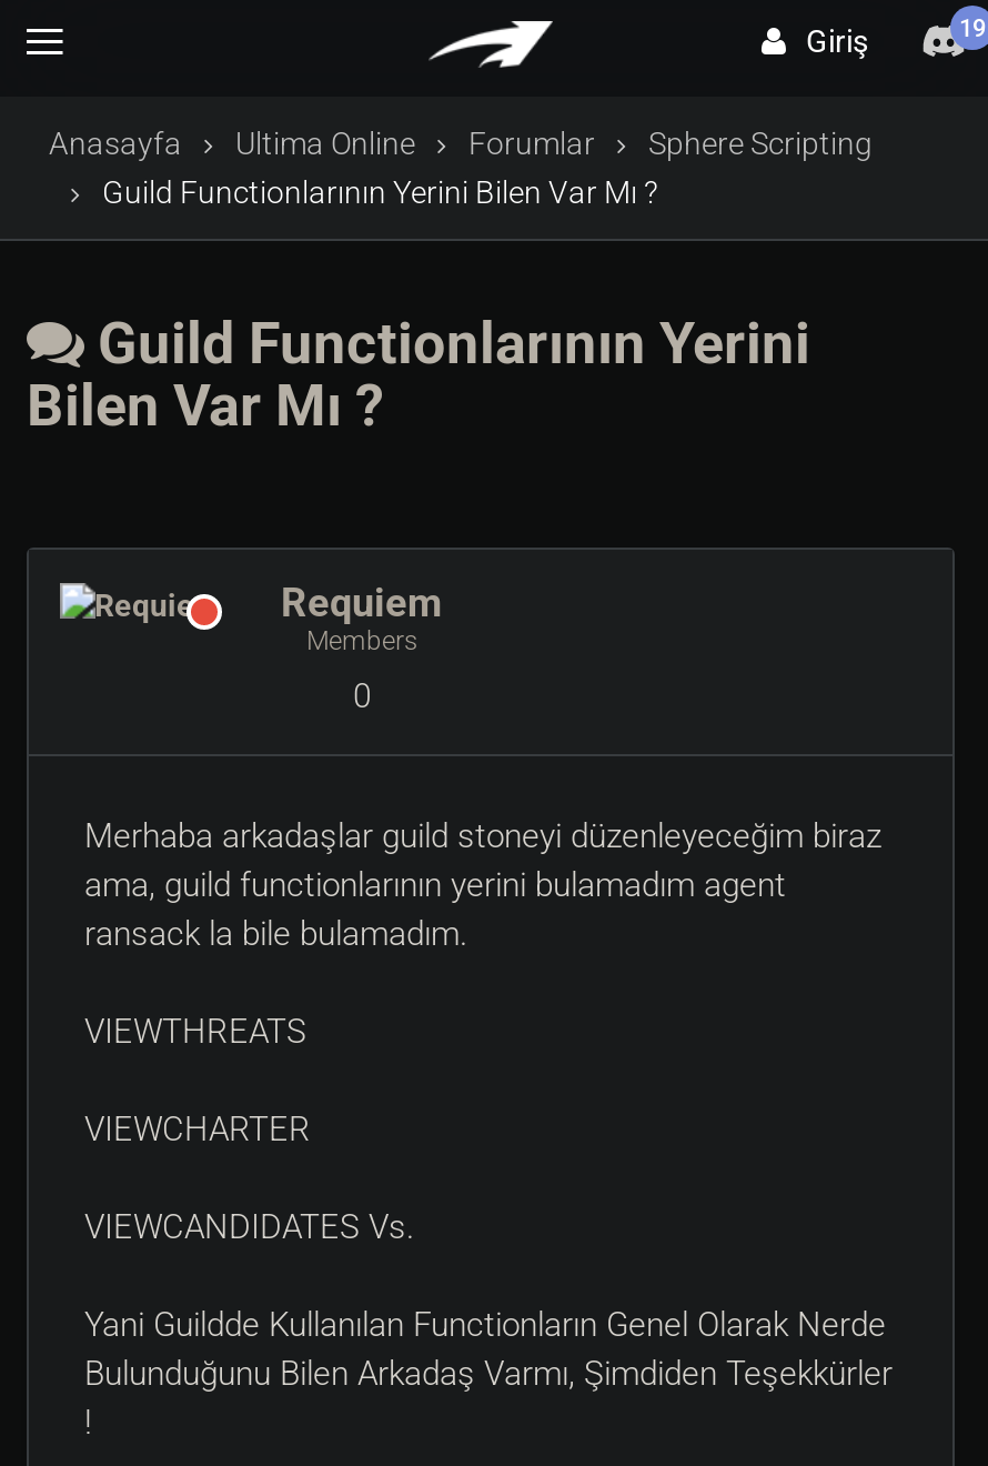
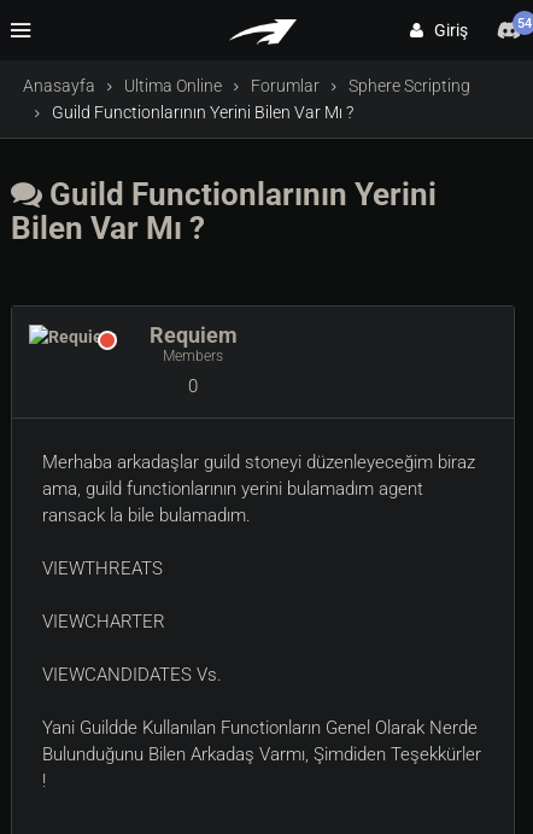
[959,14,986,43] 19 -> [517,16,532,31] 54

